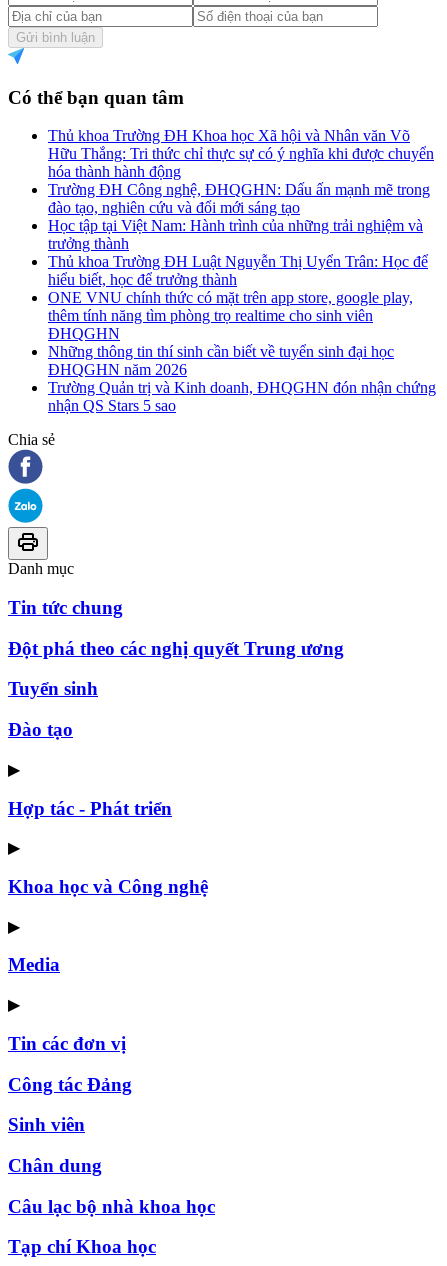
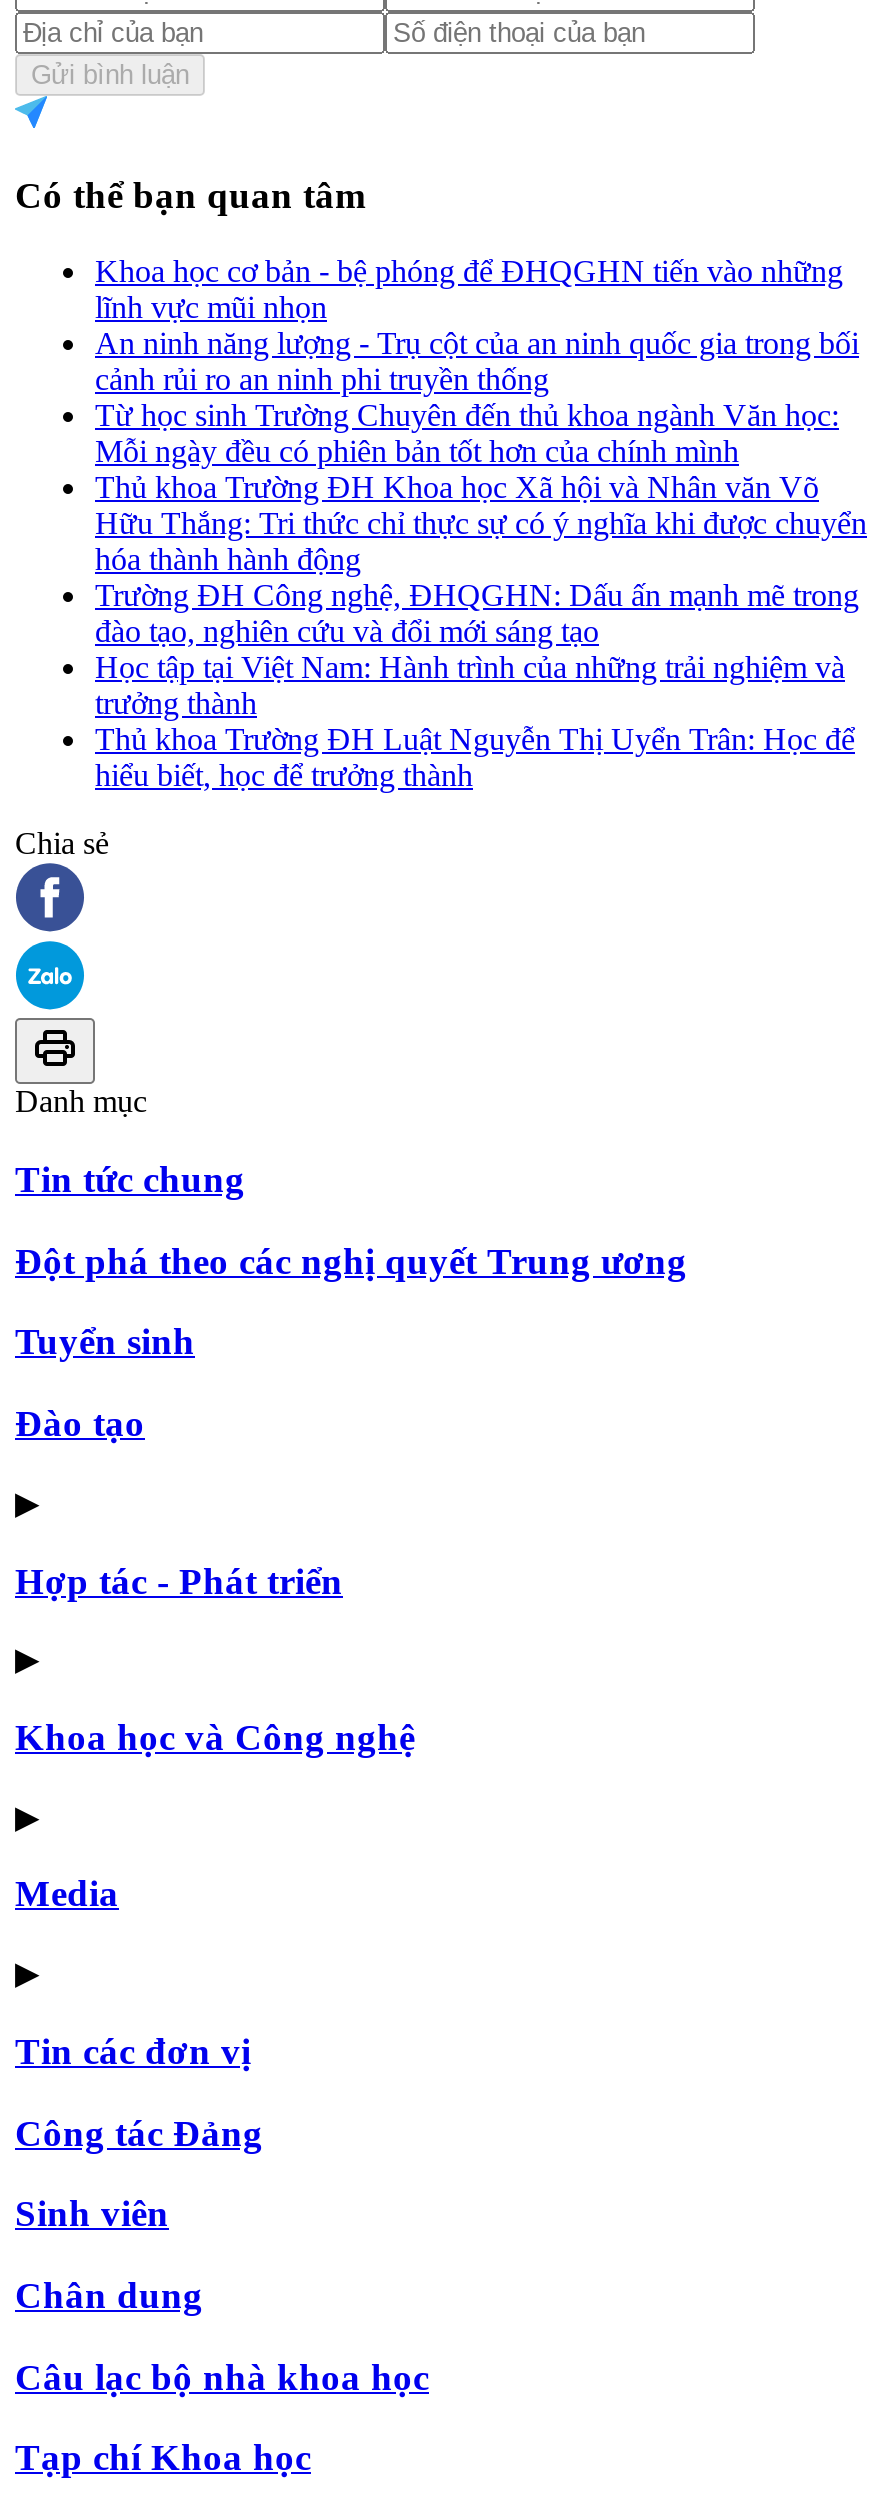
none -> [95,254,859,468] Khoa học cơ bản - bệ phóng để ĐHQGHN tiến vào những | lĩnh vực mũi nhọn | An ninh năng lượng - Trụ cột của an ninh quốc gia trong bối | cảnh rủi ro an ninh phi truyền thống | Từ học sinh Trường Chuyên đến thủ khoa ngành Văn học: | Mỗi ngày đều có phiên bản tốt hơn của chính mình
moved [48,127,434,288] -> [95,470,867,792]: Thủ khoa Trường ĐH Khoa học Xã hội và Nhân văn Võ | Hữu Thắng: Tri thức chỉ thực sự có ý nghĩa khi được chuyển | hóa thành hành động | ... | Thủ khoa Trường ĐH Luật Nguyễn Thị Uyển Trân: Học để | hiểu biết, học để trưởng thành
[48,289,436,414] ONE VNU chính thức có mặt trên app store, google play, | thêm tính năng tìm phòng trọ realtime cho sinh viên | ĐHQGHN | Những thông tin thí sinh cần biết về tuyển sinh đại học | ĐHQGHN năm 2026 | Trường Quản trị và Kinh doanh, ĐHQGHN đón nhận chứng | nhận QS Stars 5 sao -> none

